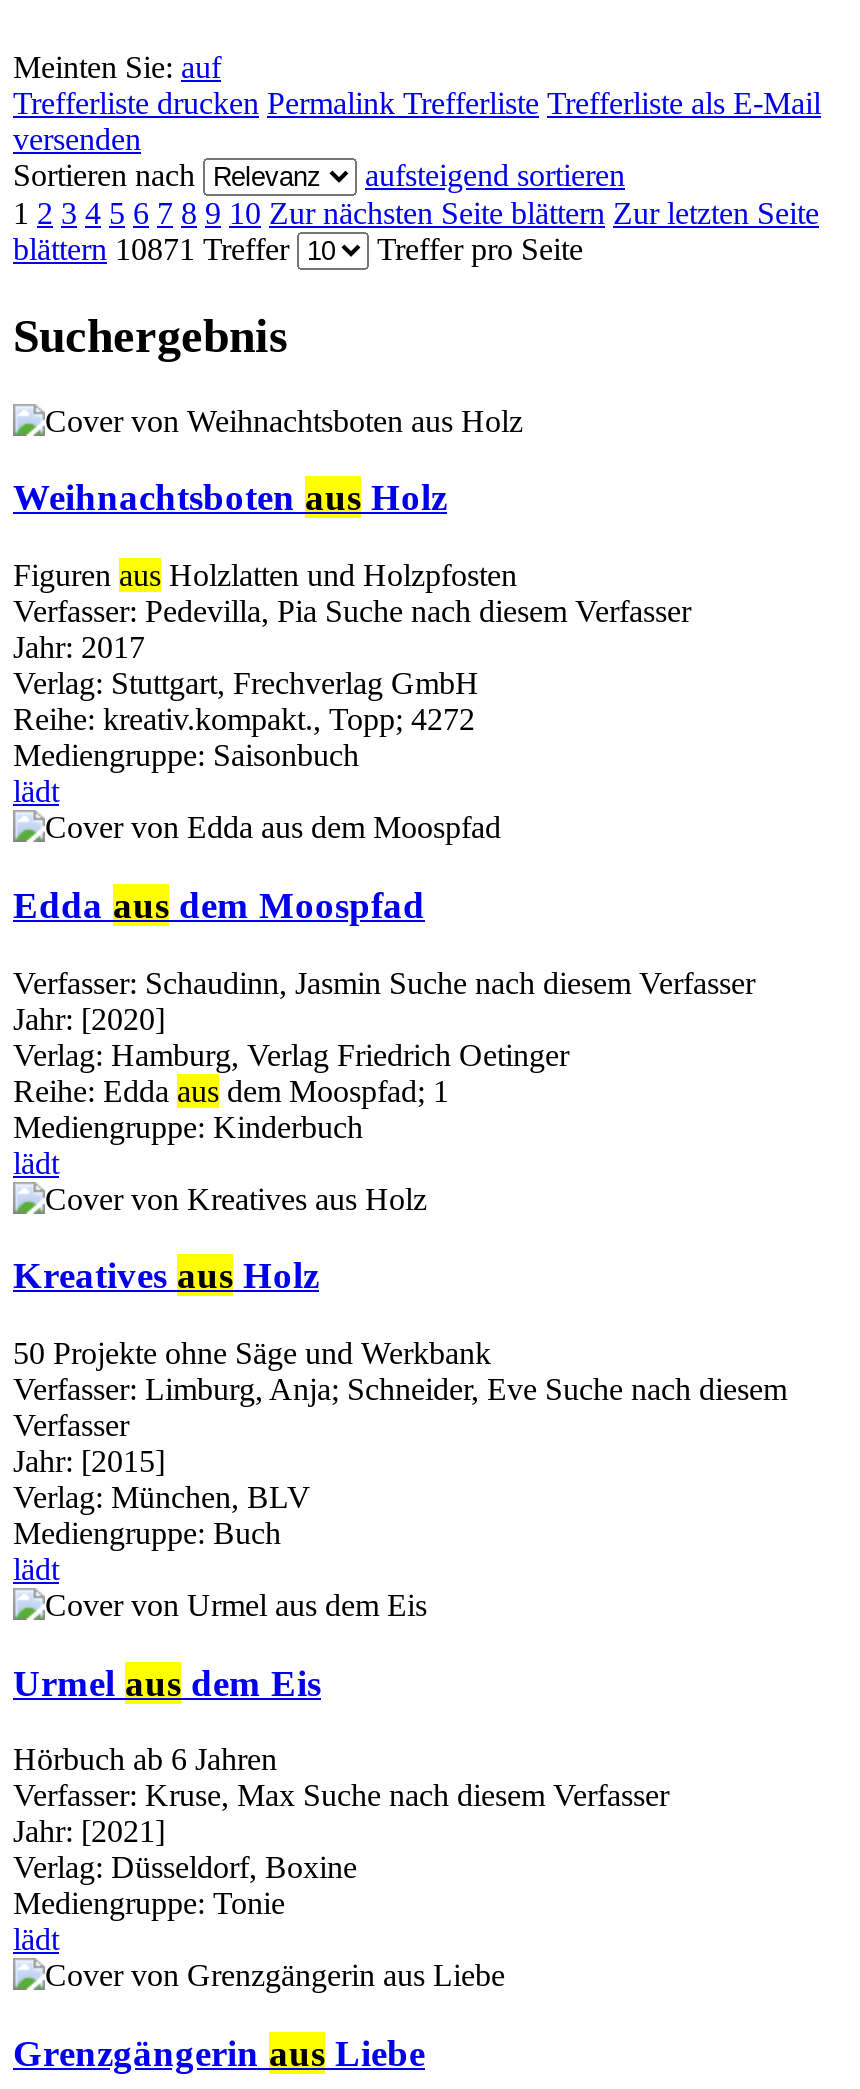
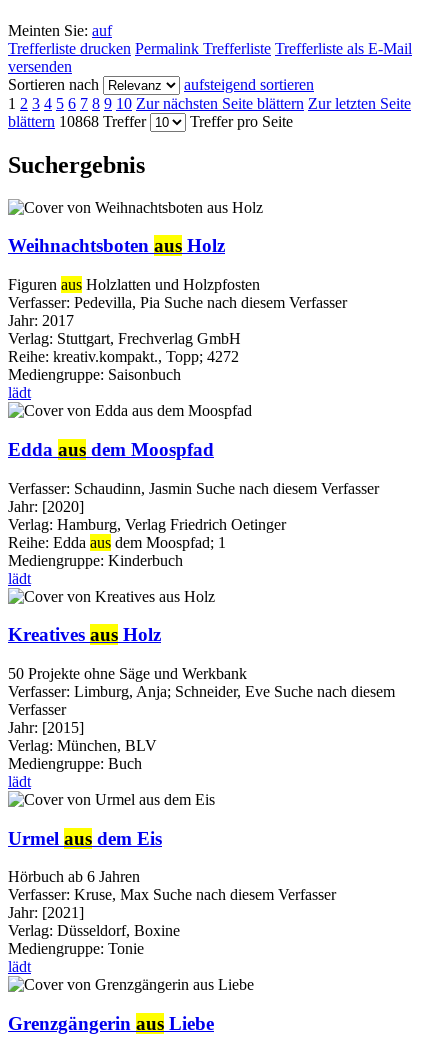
[13,232,289,266] blättern 10871 Treffer -> [8,113,146,130] blättern 10868 Treffer

